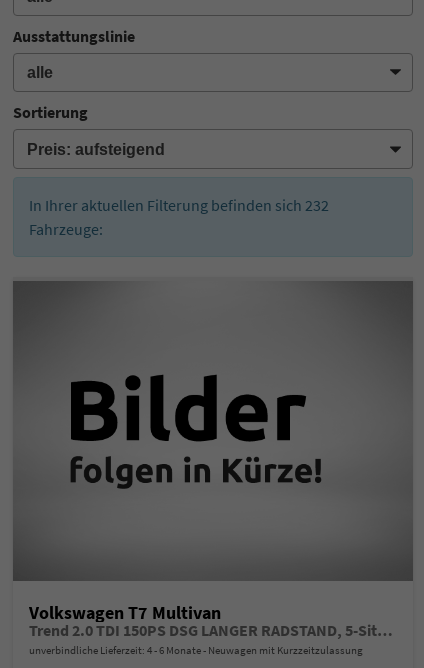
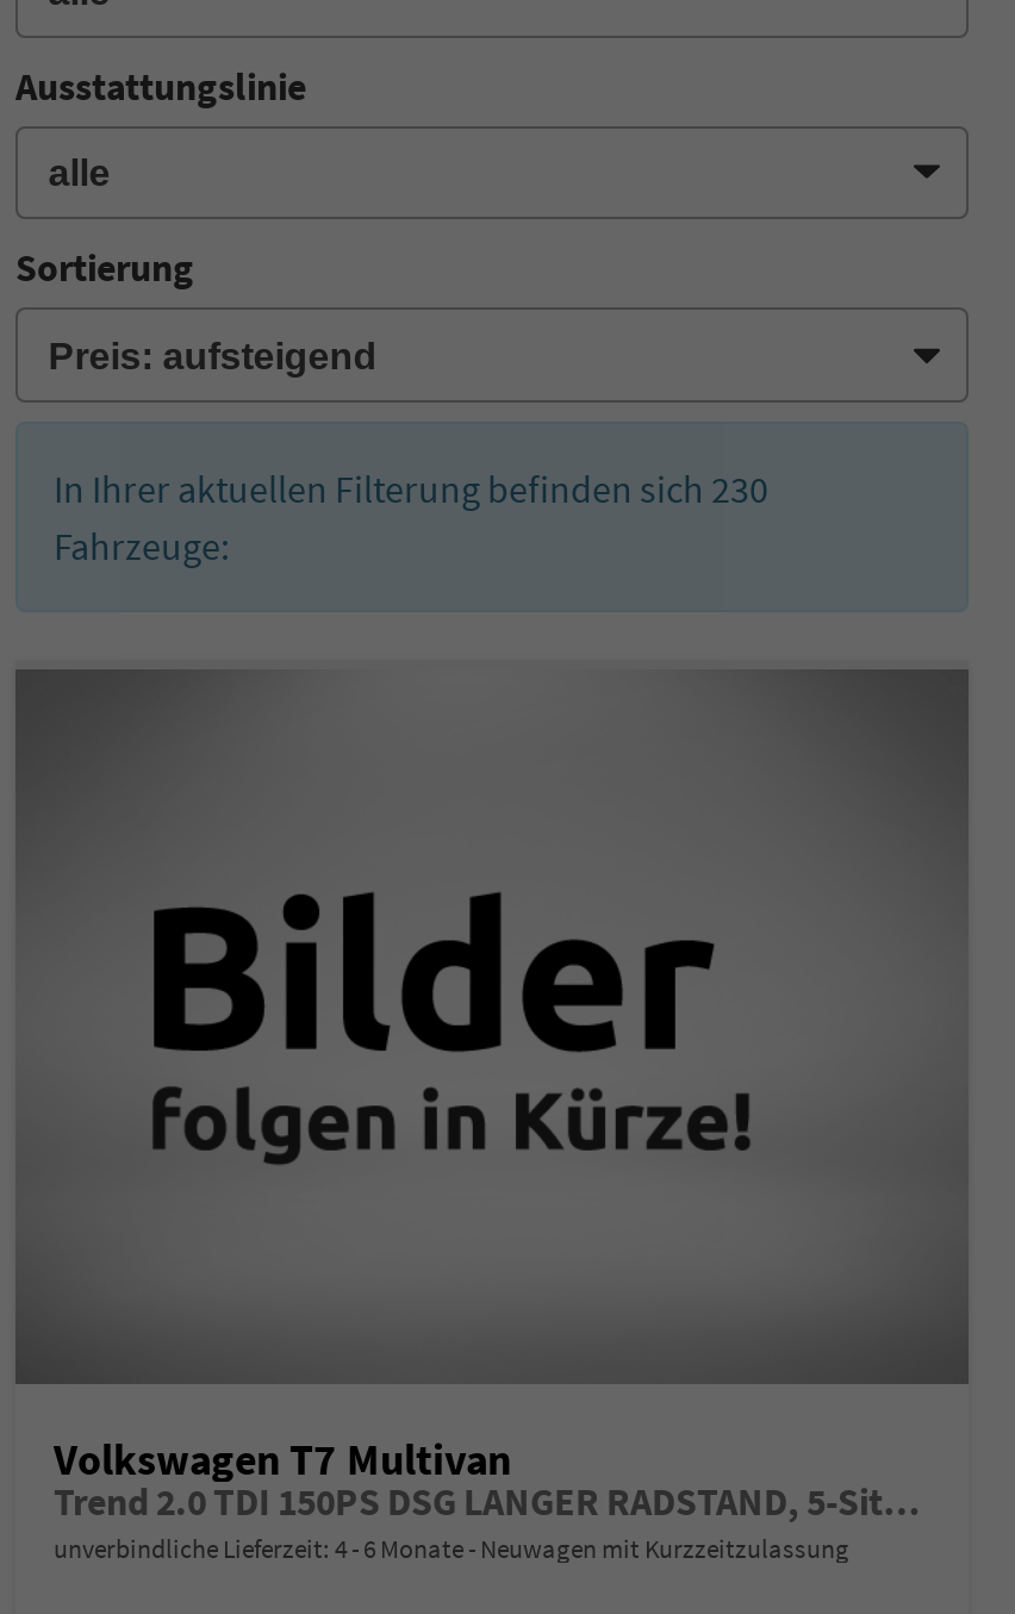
[29,195,329,215] In Ihrer aktuellen Filterung befinden sich 232 -> [54,464,768,512] In Ihrer aktuellen Filterung befinden sich 230

